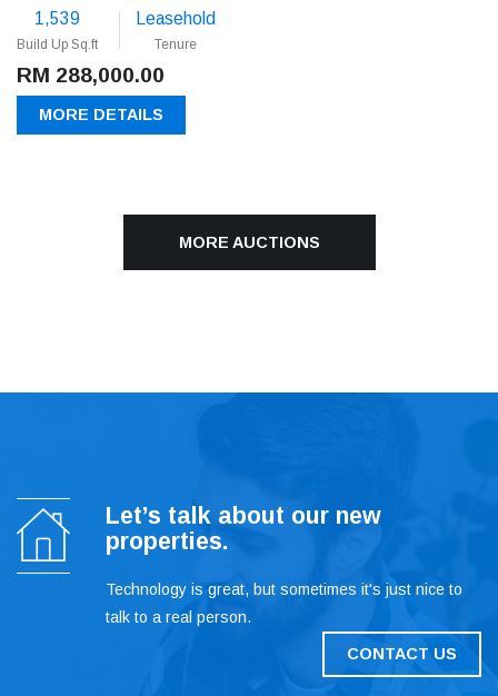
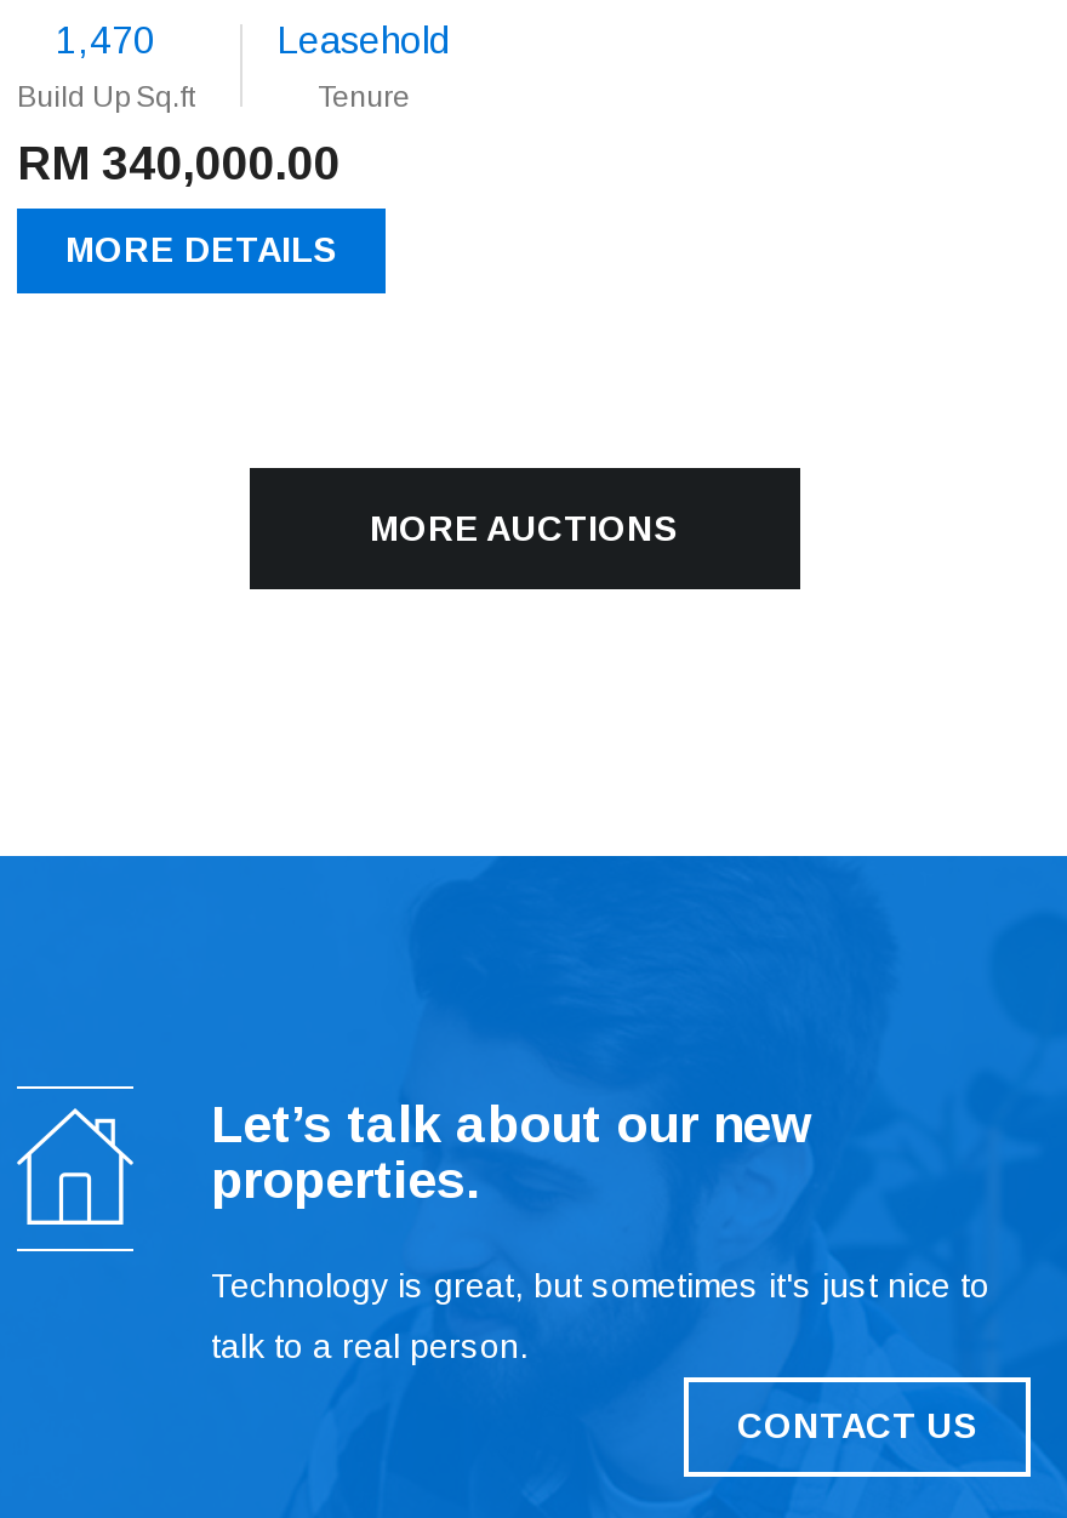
[34,9,80,28] 1,539 -> [56,20,155,61] 1,470
[17,64,165,87] RM 288,000.00 -> [17,139,339,190] RM 340,000.00

